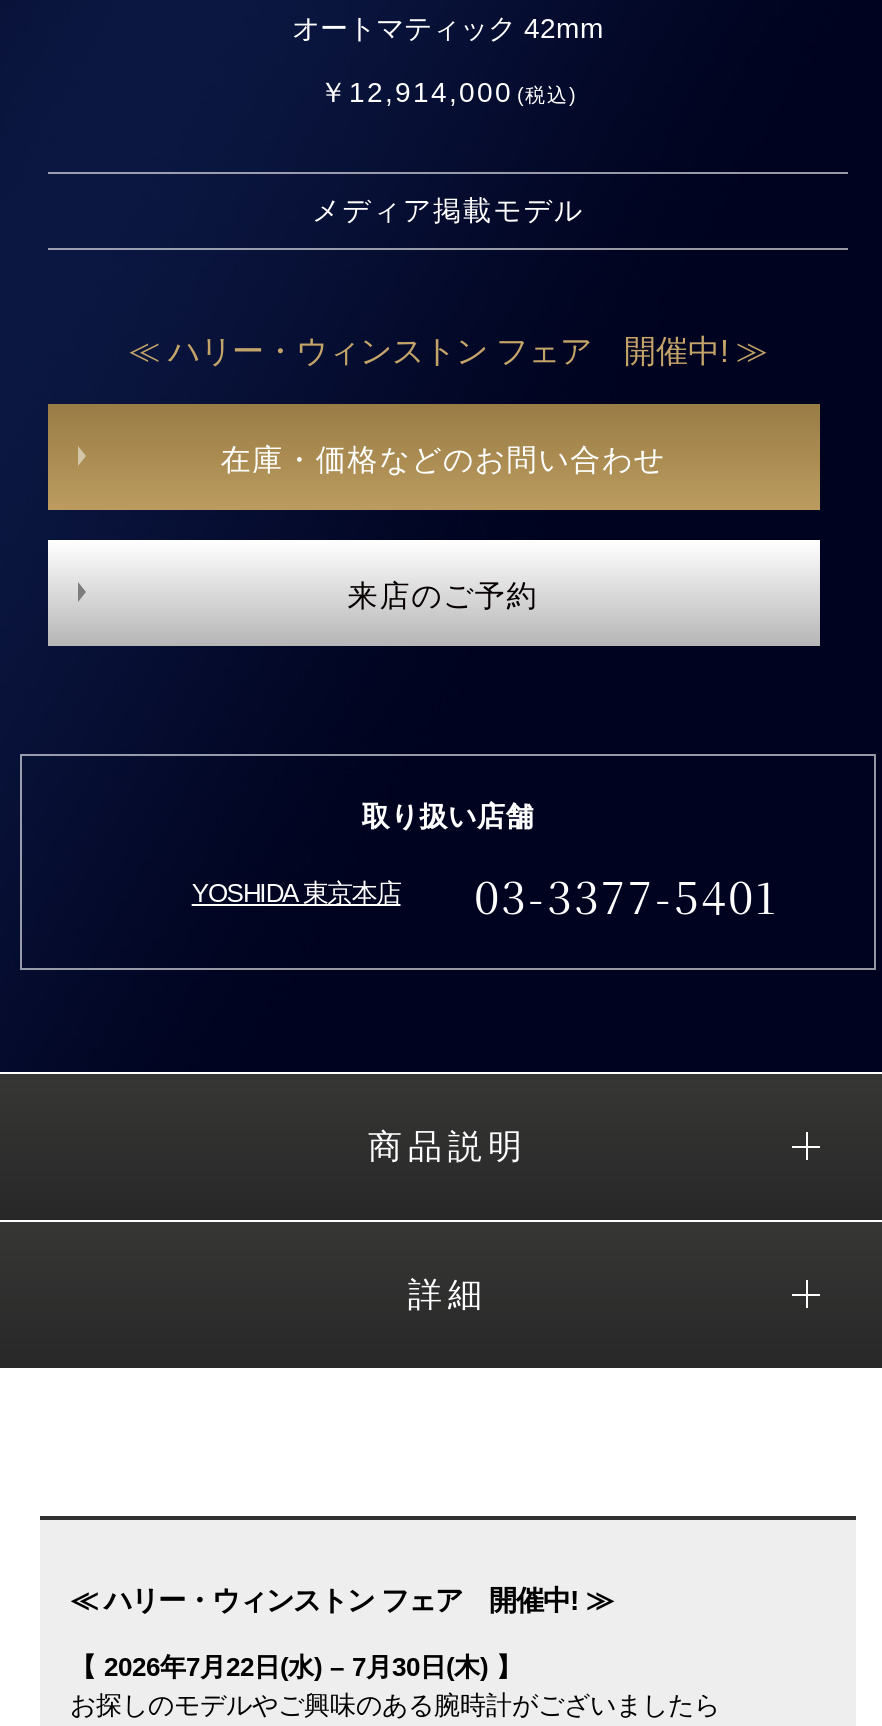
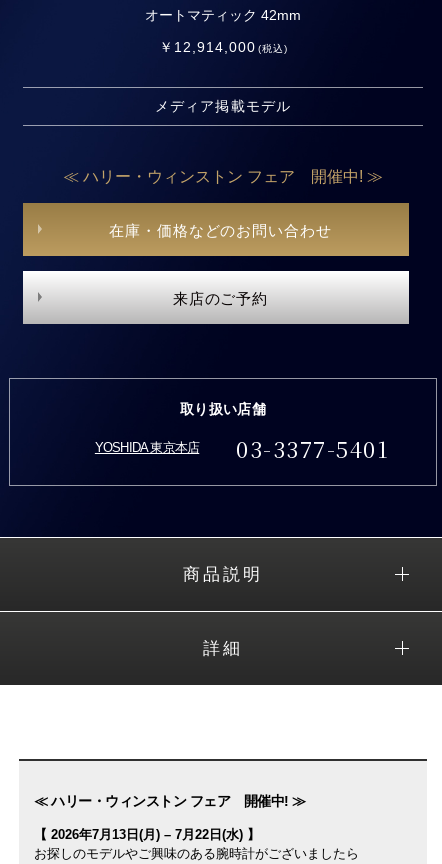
[70,1651,522,1681] 【 2026年7月22日(水) – 7月30日(木) 】 -> [34,827,260,842] 【 2026年7月13日(月) – 7月22日(水) 】

